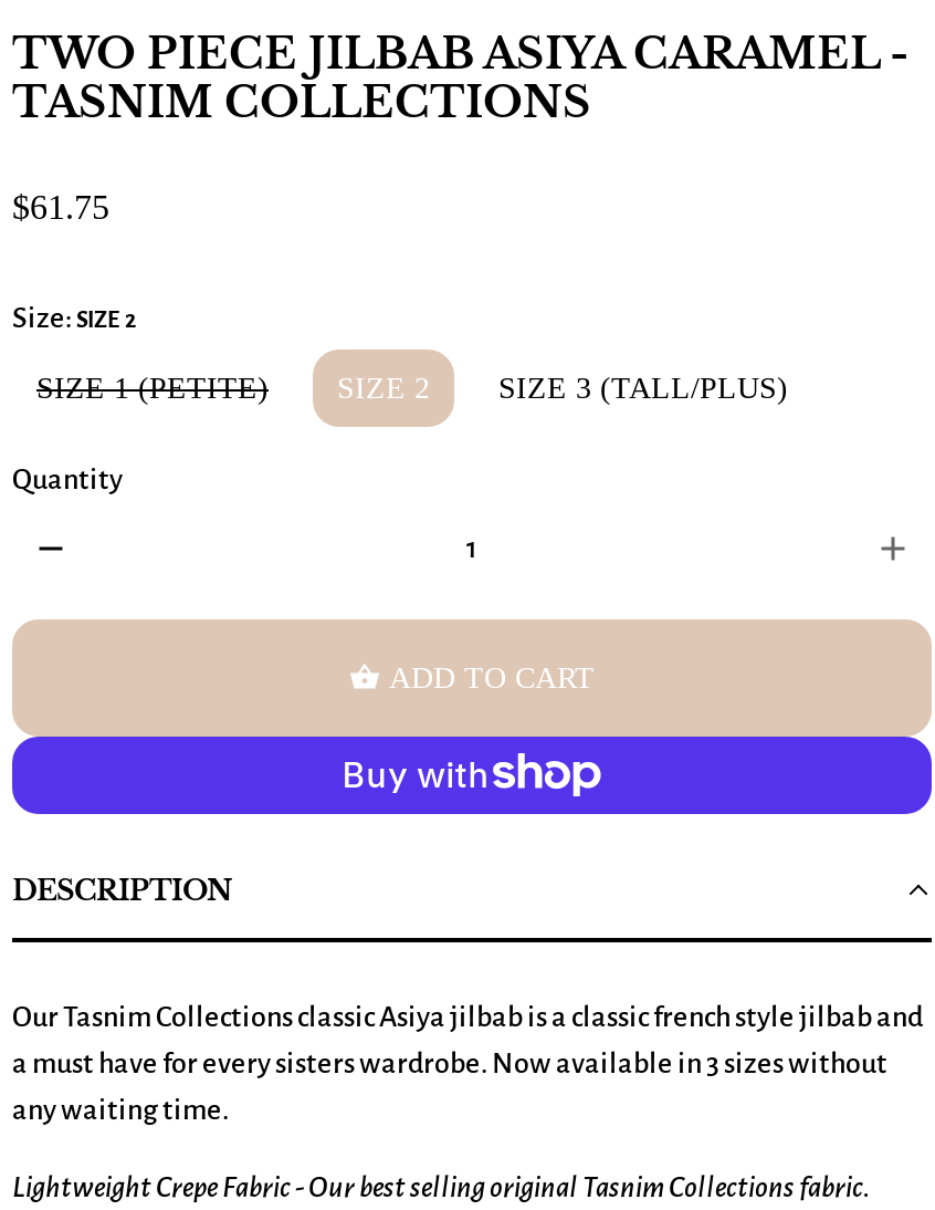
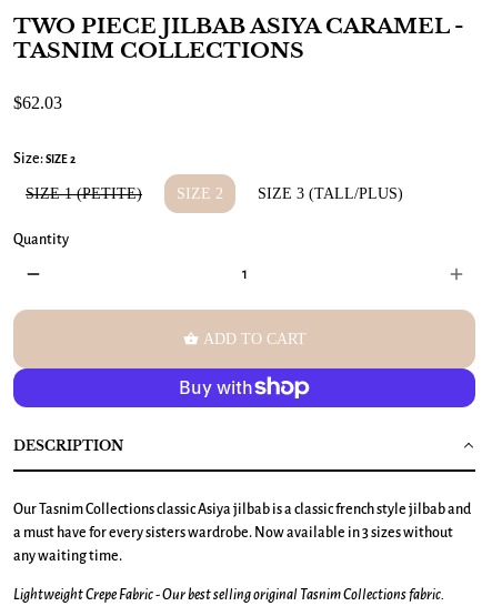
[12,187,109,225] $61.75 -> [13,93,62,112] $62.03

